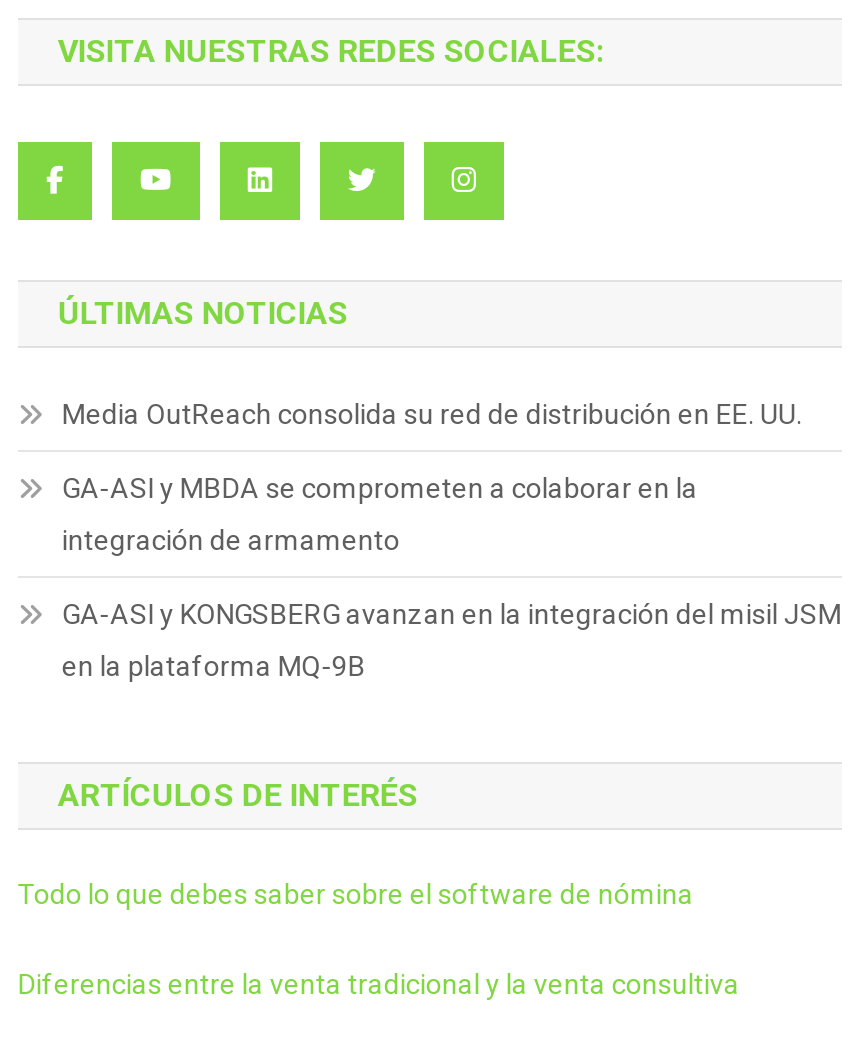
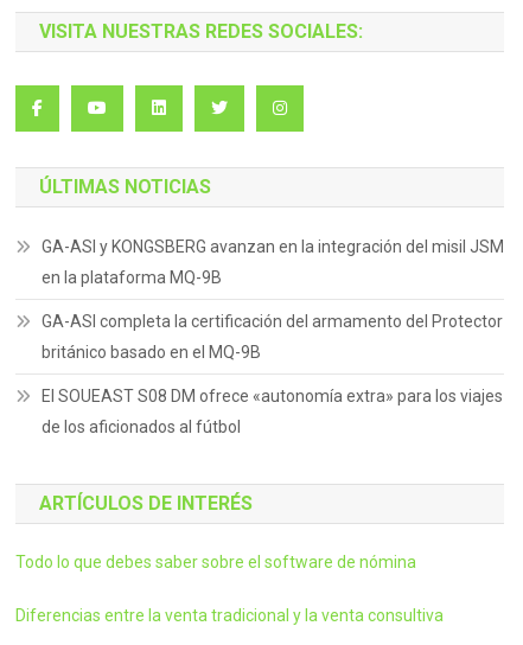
[62,397,802,555] Media OutReach consolida su red de distribución en EE. UU. | GA-ASI y MBDA se comprometen a colaborar en la | integración de armamento -> none
moved [62,597,842,681] -> [41,237,504,287]: GA-ASI y KONGSBERG avanzan en la integración del misil JSM | en la plataforma MQ-9B
none -> [41,312,503,437] GA-ASI completa la certificación del armamento del Protector | británico basado en el MQ-9B | El SOUEAST S08 DM ofrece «autonomía extra» para los viajes | de los aficionados al fútbol

